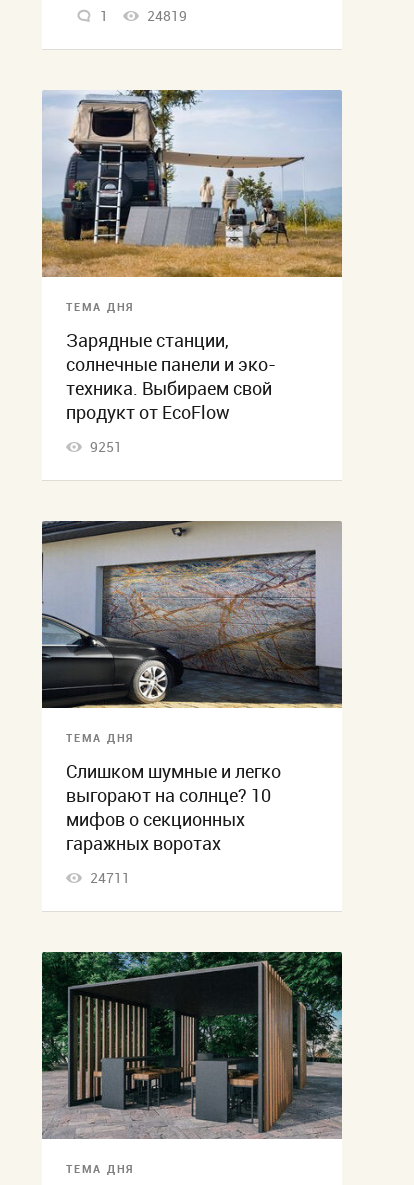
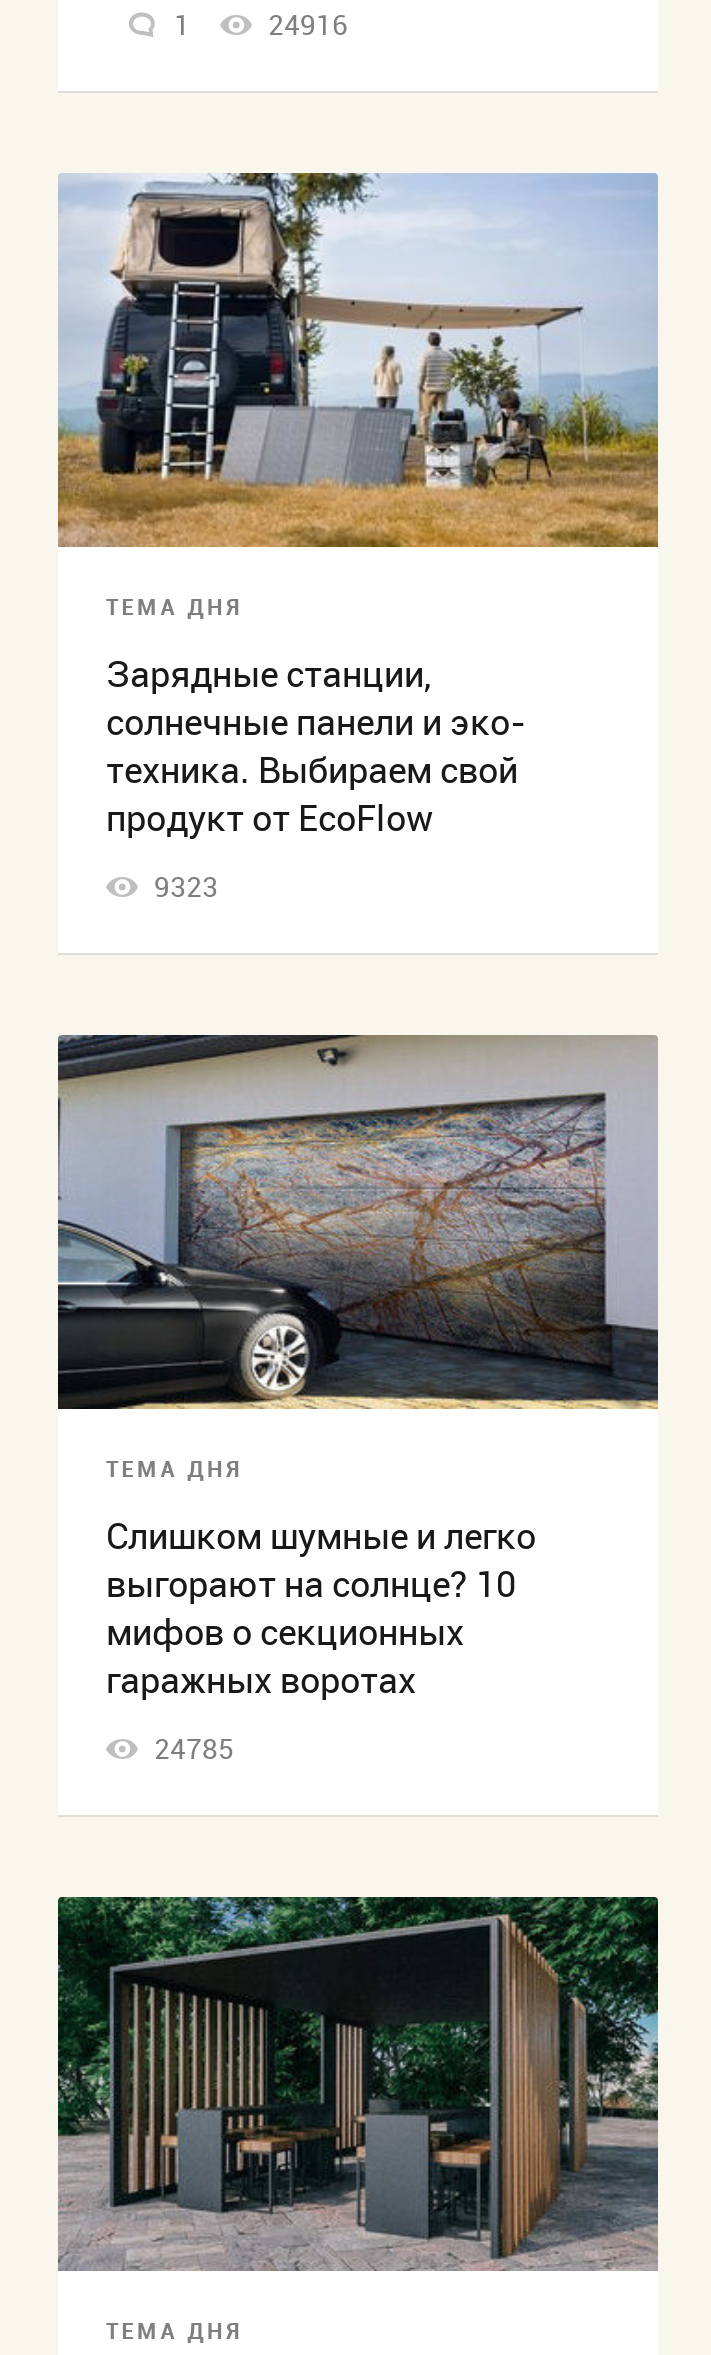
[147,8,187,24] 24819 -> [268,9,348,41] 24916
[90,439,122,455] 9251 -> [154,871,218,903] 9323
[90,870,130,886] 24711 -> [154,1733,234,1765] 24785

